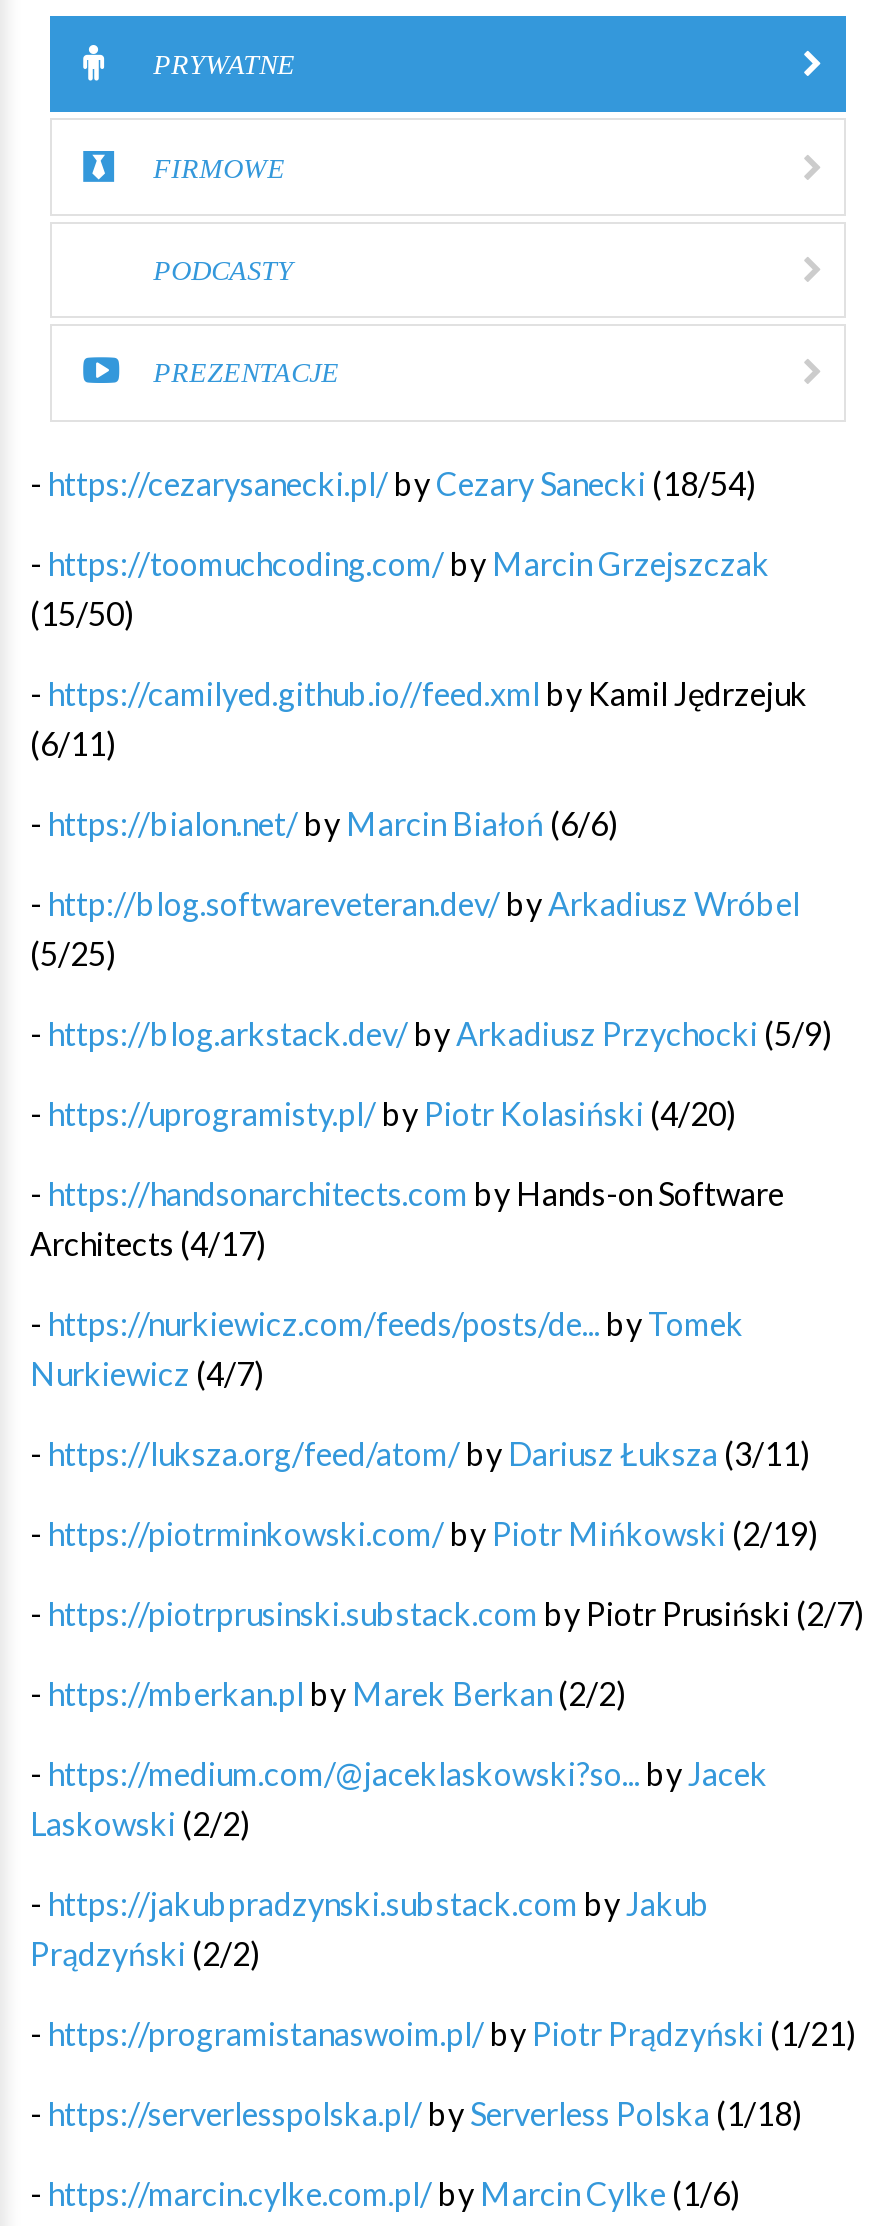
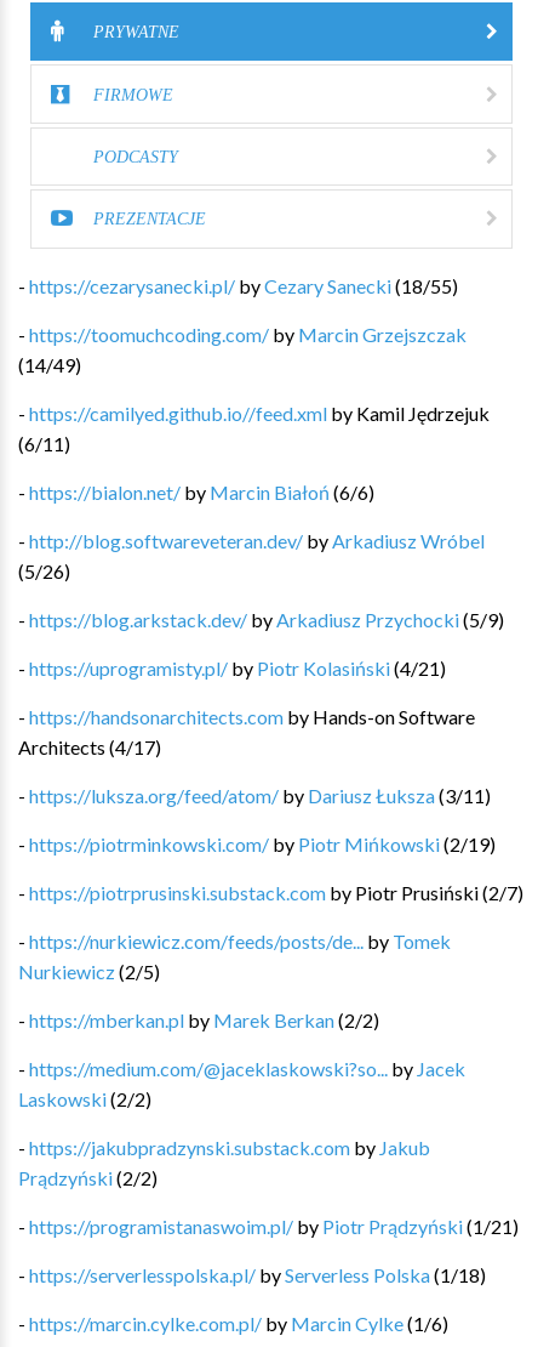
[30,463,756,501] - https://cezarysanecki.pl/ by Cezary Sanecki (18/54) -> [18,274,458,297] - https://cezarysanecki.pl/ by Cezary Sanecki (18/55)
[30,593,134,631] (15/50) -> [18,353,81,376] (14/49)
[30,933,116,971] (5/25) -> [18,559,70,582] (5/26)
[30,1093,736,1131] - https://uprogramisty.pl/ by Piotr Kolasiński (4/20) -> [18,656,446,679] - https://uprogramisty.pl/ by Piotr Kolasiński (4/21)
moved [30,1303,744,1341] -> [18,929,451,952]: - https://nurkiewicz.com/feeds/posts/de... by Tomek
[30,1353,264,1391] Nurkiewicz (4/7) -> none
moved [30,1433,864,1631] -> [18,783,523,903]: - https://luksza.org/feed/atom/ by Dariusz Łuksza (3/11) | - https://piotrminkowski.com/ by Piotr Mińkowski (2/19) | - https://piotrprusinski.substack.com by Piotr Prusiński (2/7)
none -> [18,959,160,982] Nurkiewicz (2/5)

